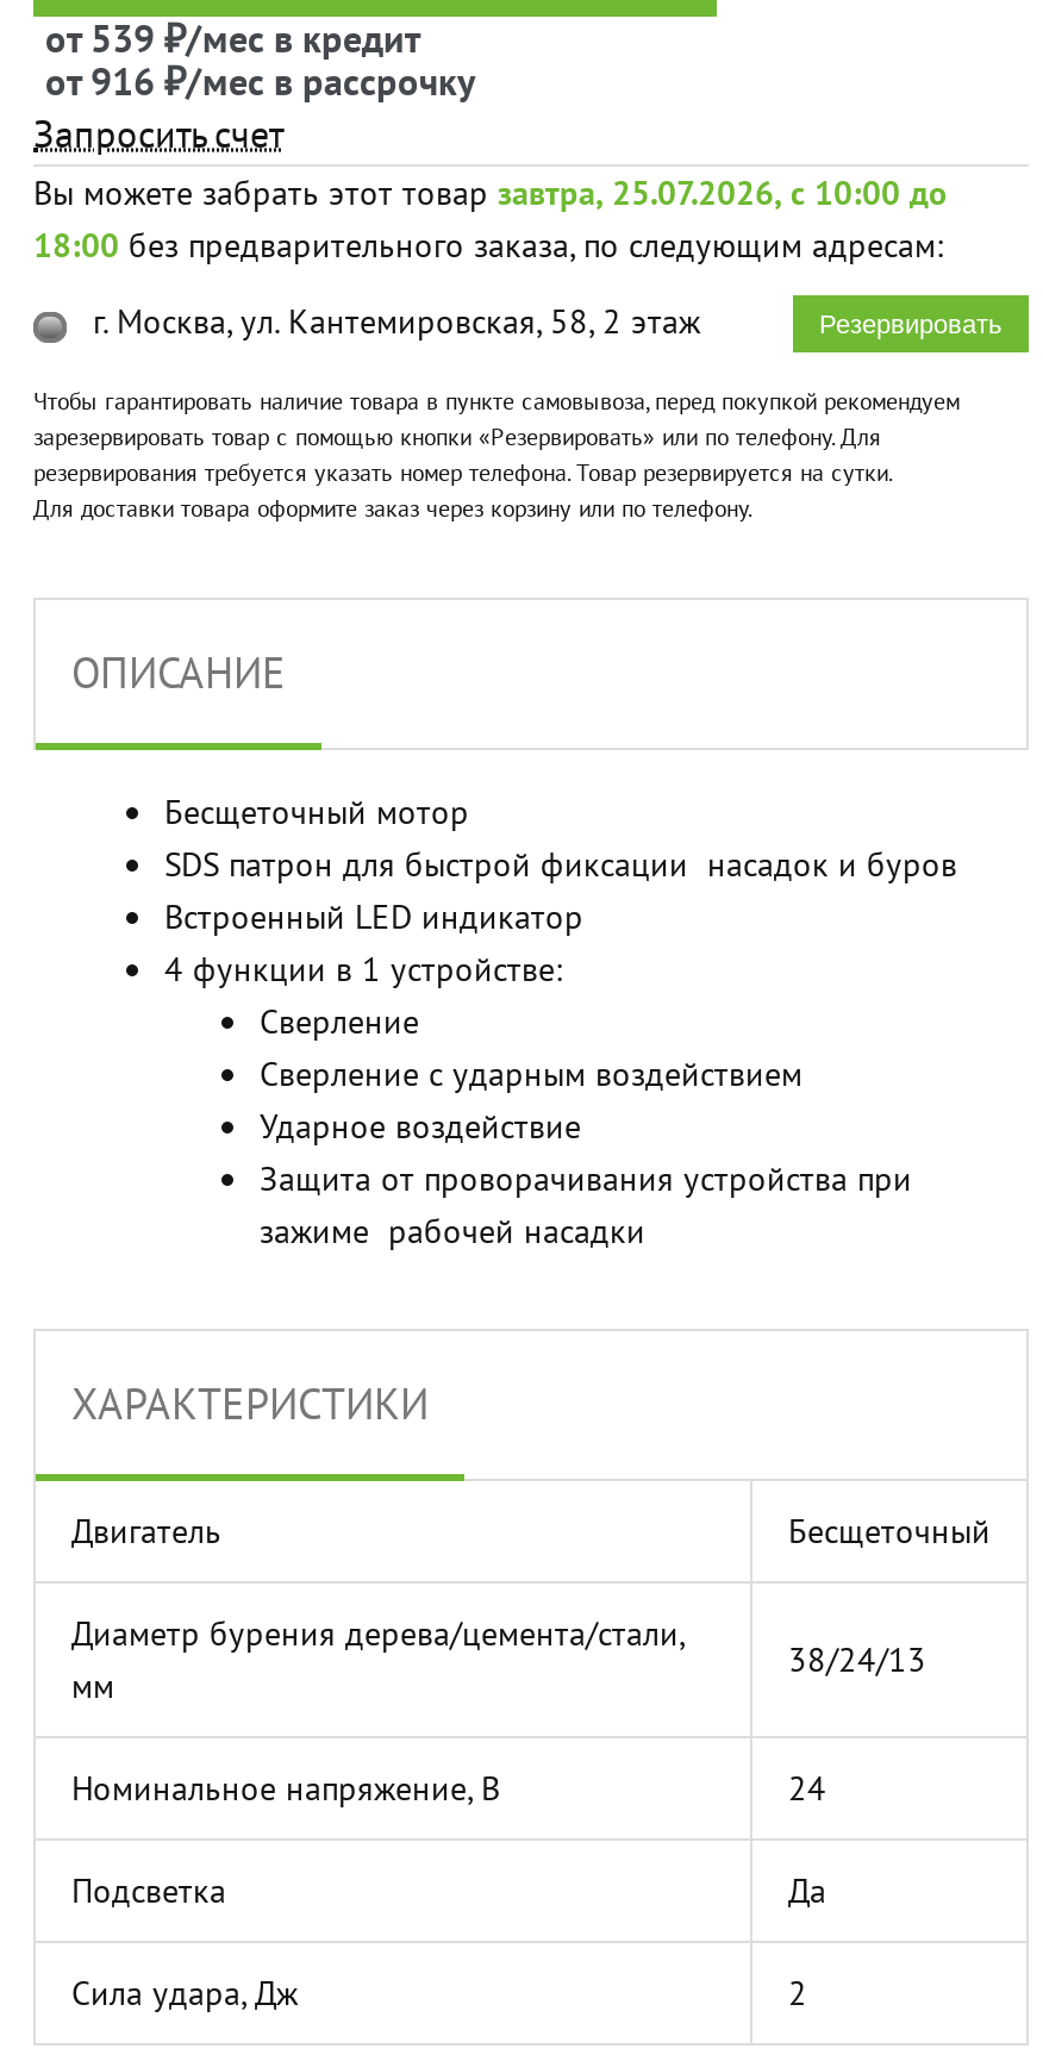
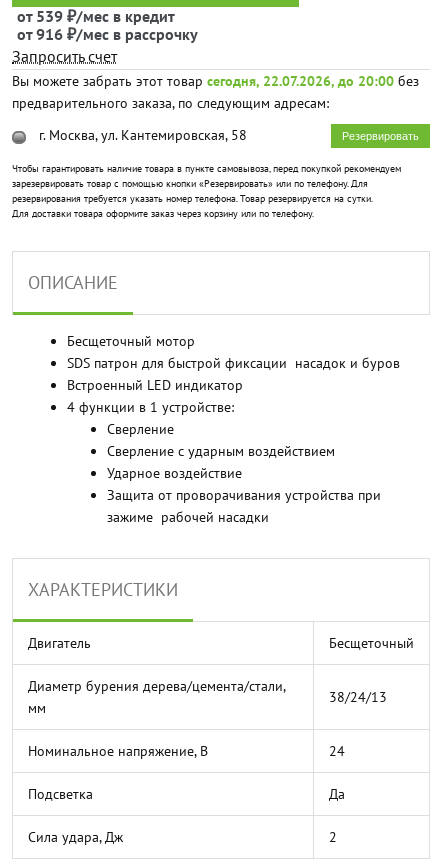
[33,171,948,267] Вы можете забрать этот товар завтра, 25.07.2026, с 10:00 до | 18:00 без предварительного заказа, по следующим адресам: -> [12,72,419,112] Вы можете забрать этот товар сегодня, 22.07.2026, до 20:00 без | предварительного заказа, по следующим адресам:
[93,300,700,343] г. Москва, ул. Кантемировская, 58, 2 этаж -> [39,126,247,144] г. Москва, ул. Кантемировская, 58

